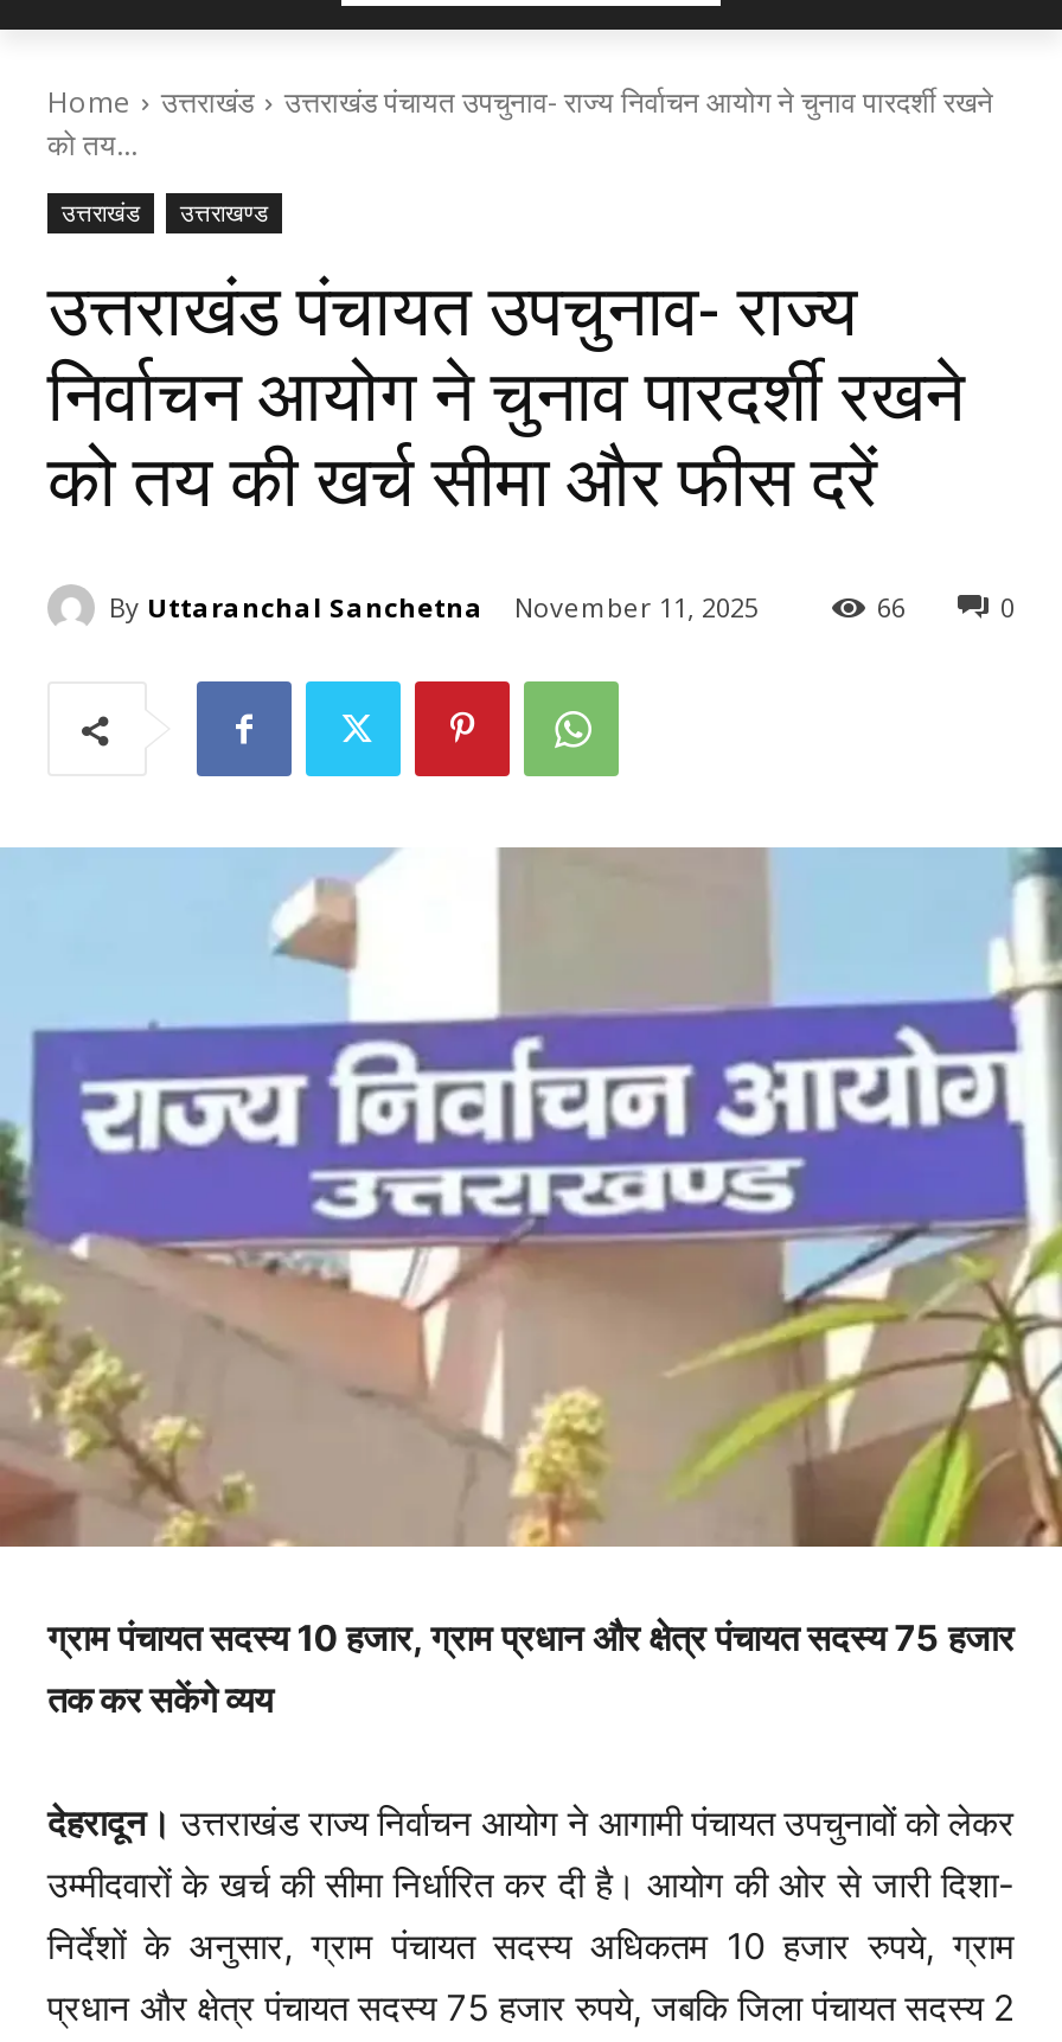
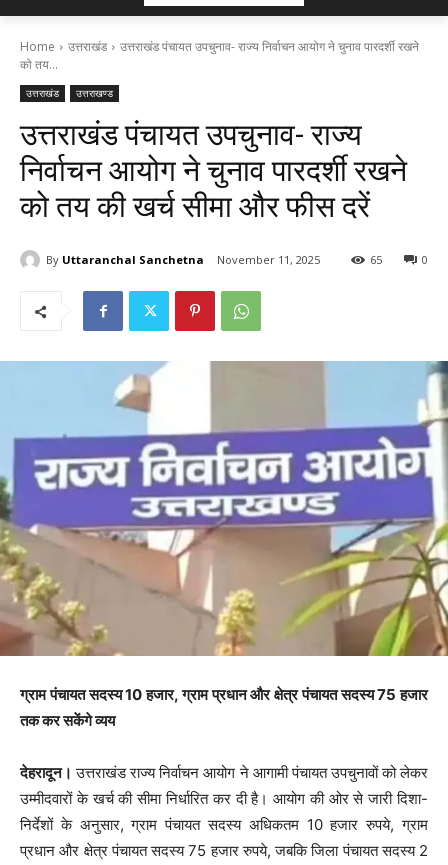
[877,590,906,626] 66 -> [370,252,382,267] 65

